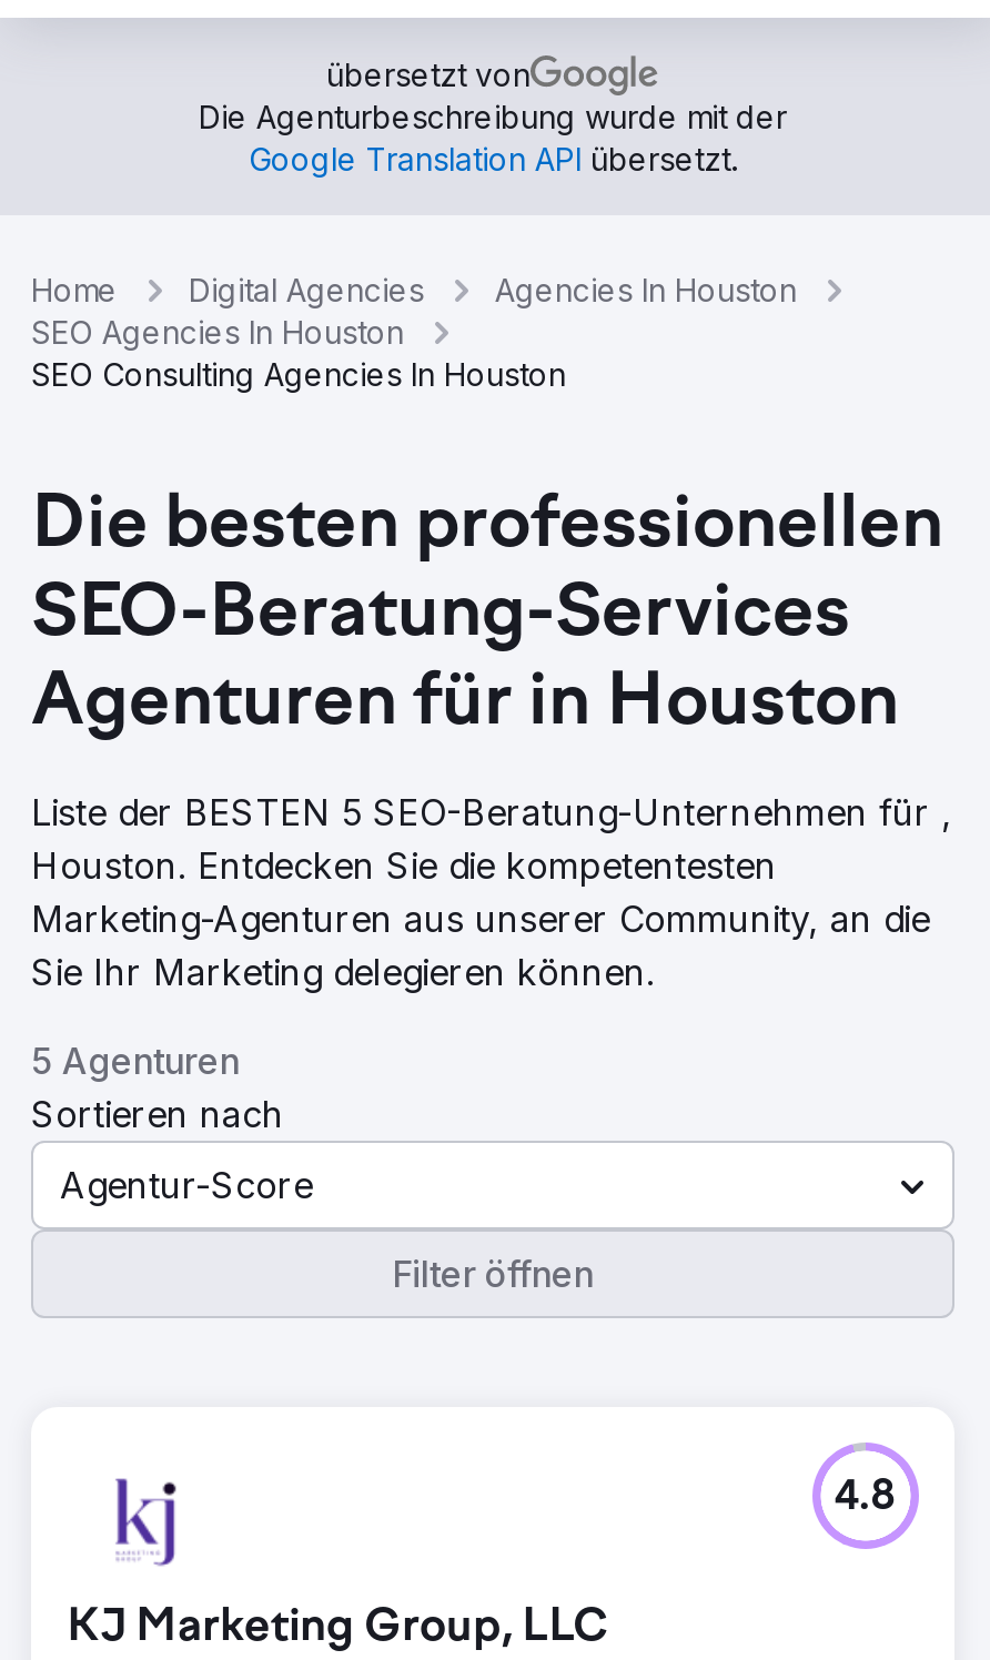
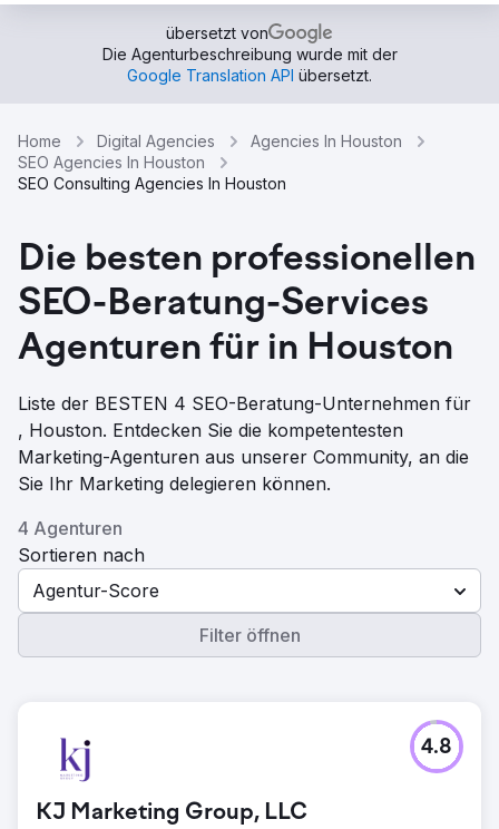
[31,790,952,888] Liste der BESTEN 5 SEO-Beratung-Unternehmen für , | Houston. Entdecken Sie die kompetentesten -> [18,392,471,441] Liste der BESTEN 4 SEO-Beratung-Unternehmen für | , Houston. Entdecken Sie die kompetentesten
[31,1039,240,1083] 5 Agenturen -> [18,517,123,539] 4 Agenturen

